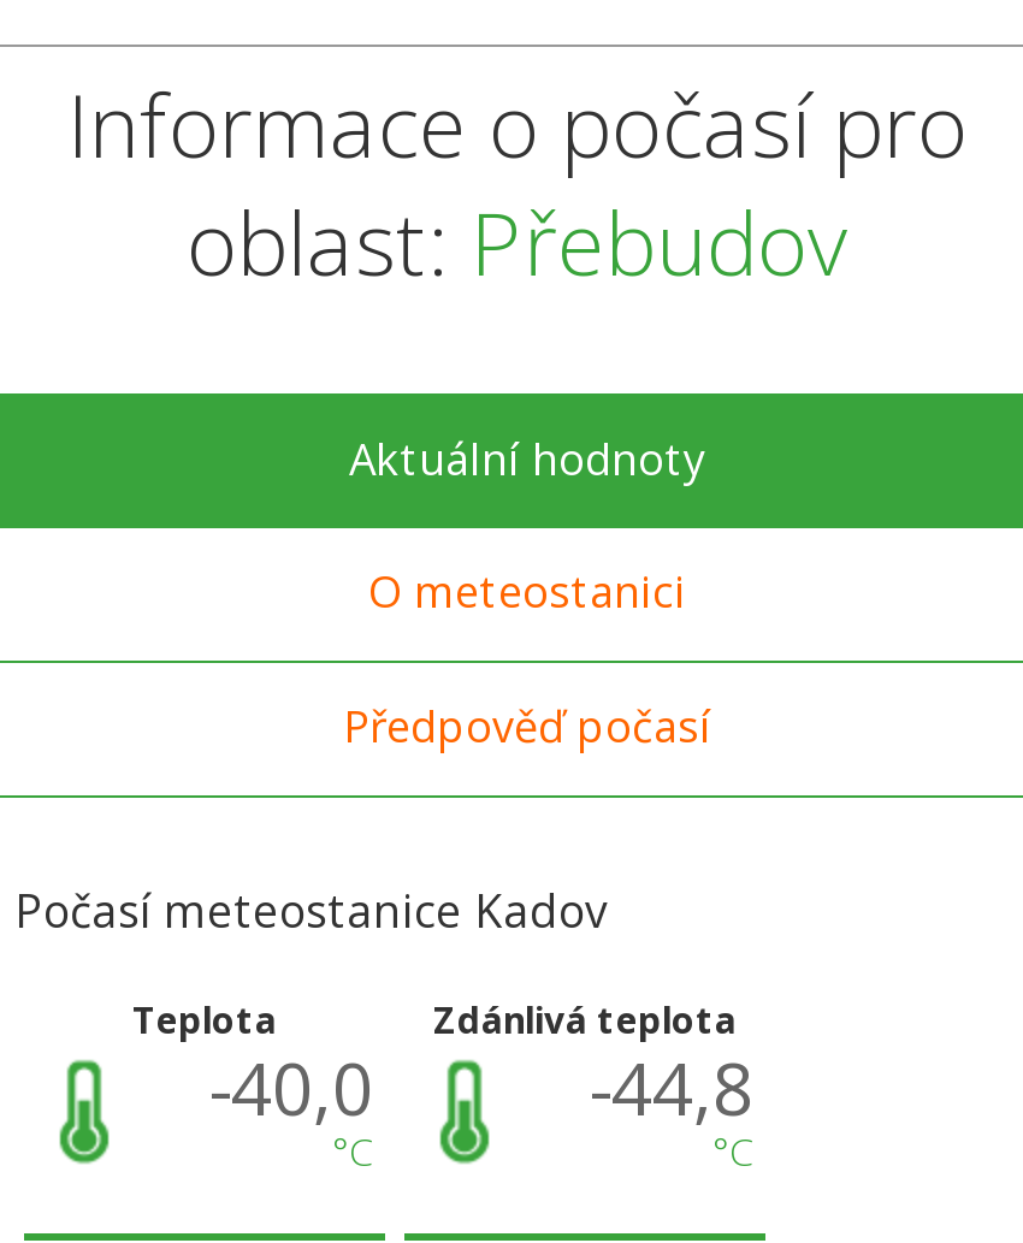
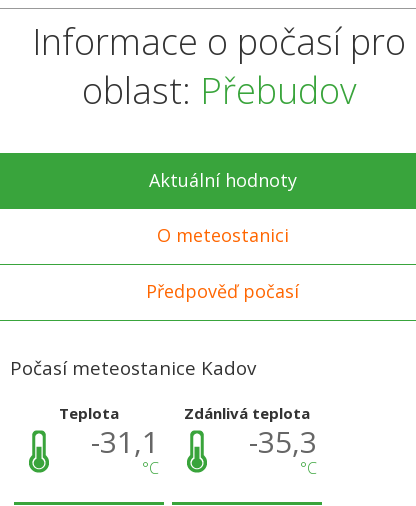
[209,1039,373,1138] -40,0 -> [91,421,159,462] -31,1
[590,1039,753,1138] -44,8 -> [249,421,317,462] -35,3

